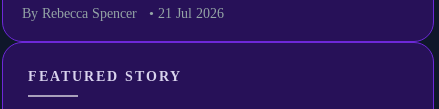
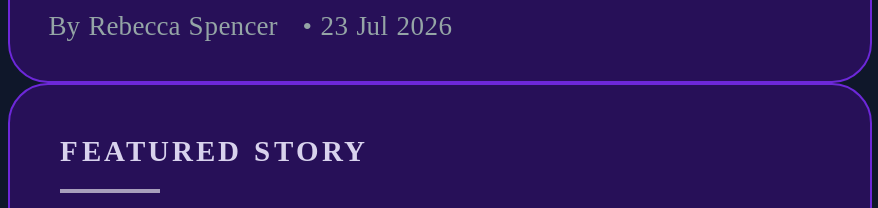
[22,6,224,21] By Rebecca Spencer • 21 Jul 2026 -> [48,11,452,41] By Rebecca Spencer • 23 Jul 2026

